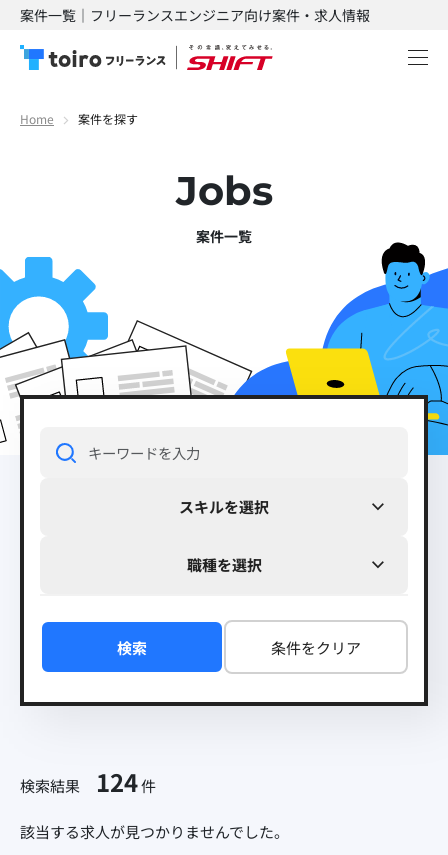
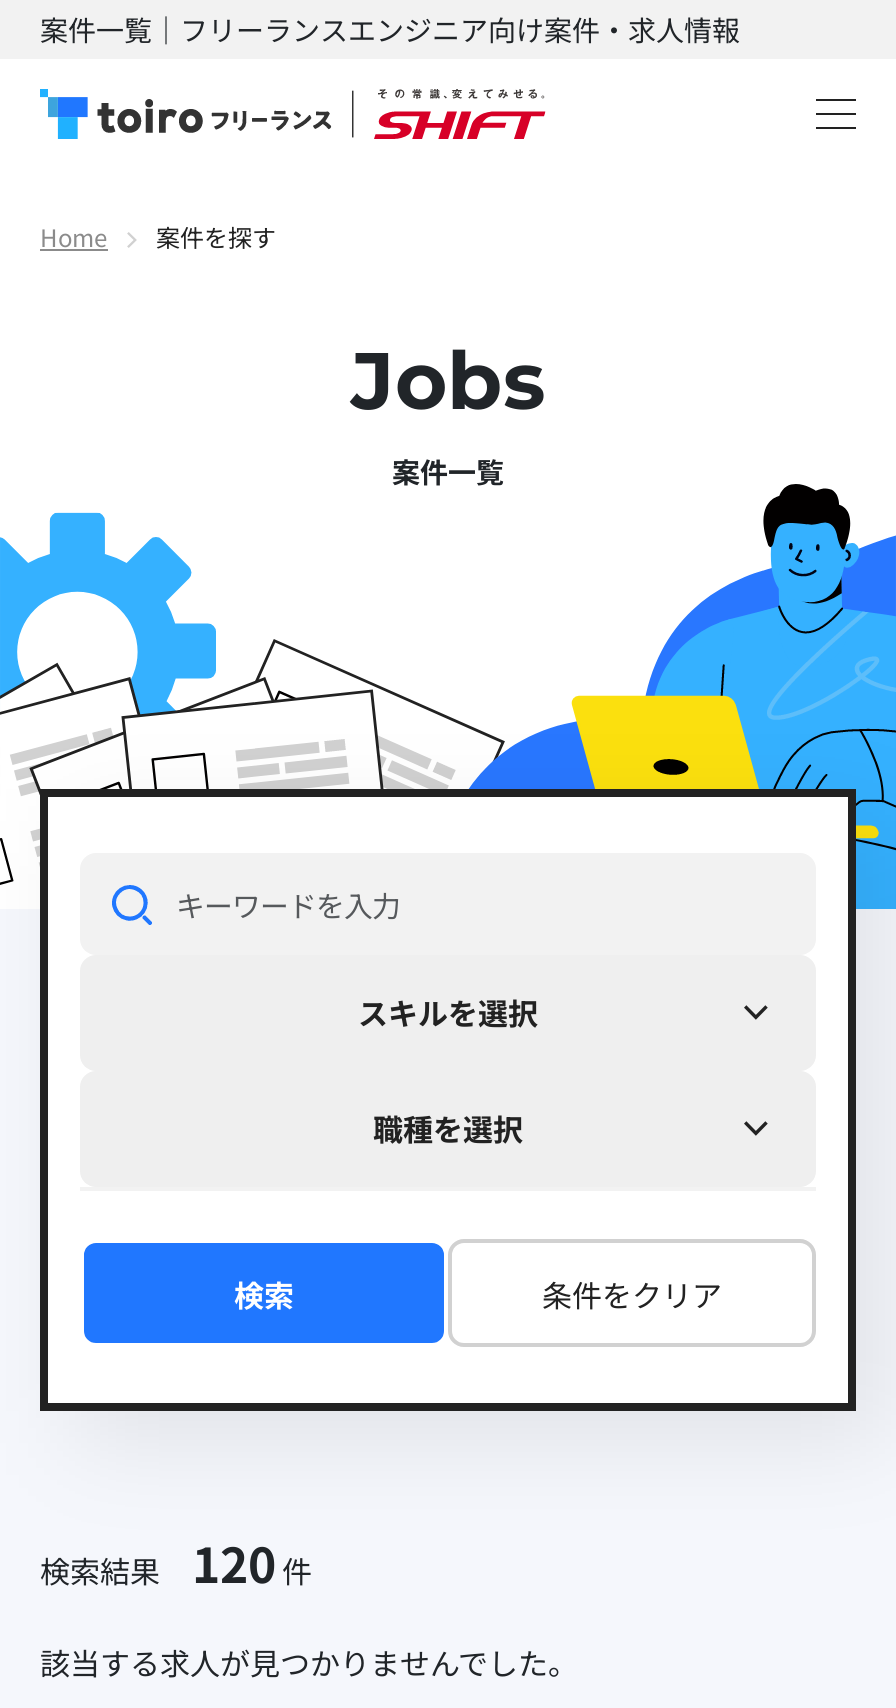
[20,764,156,799] 検索結果 124件 -> [40,1527,312,1597] 検索結果 120件

